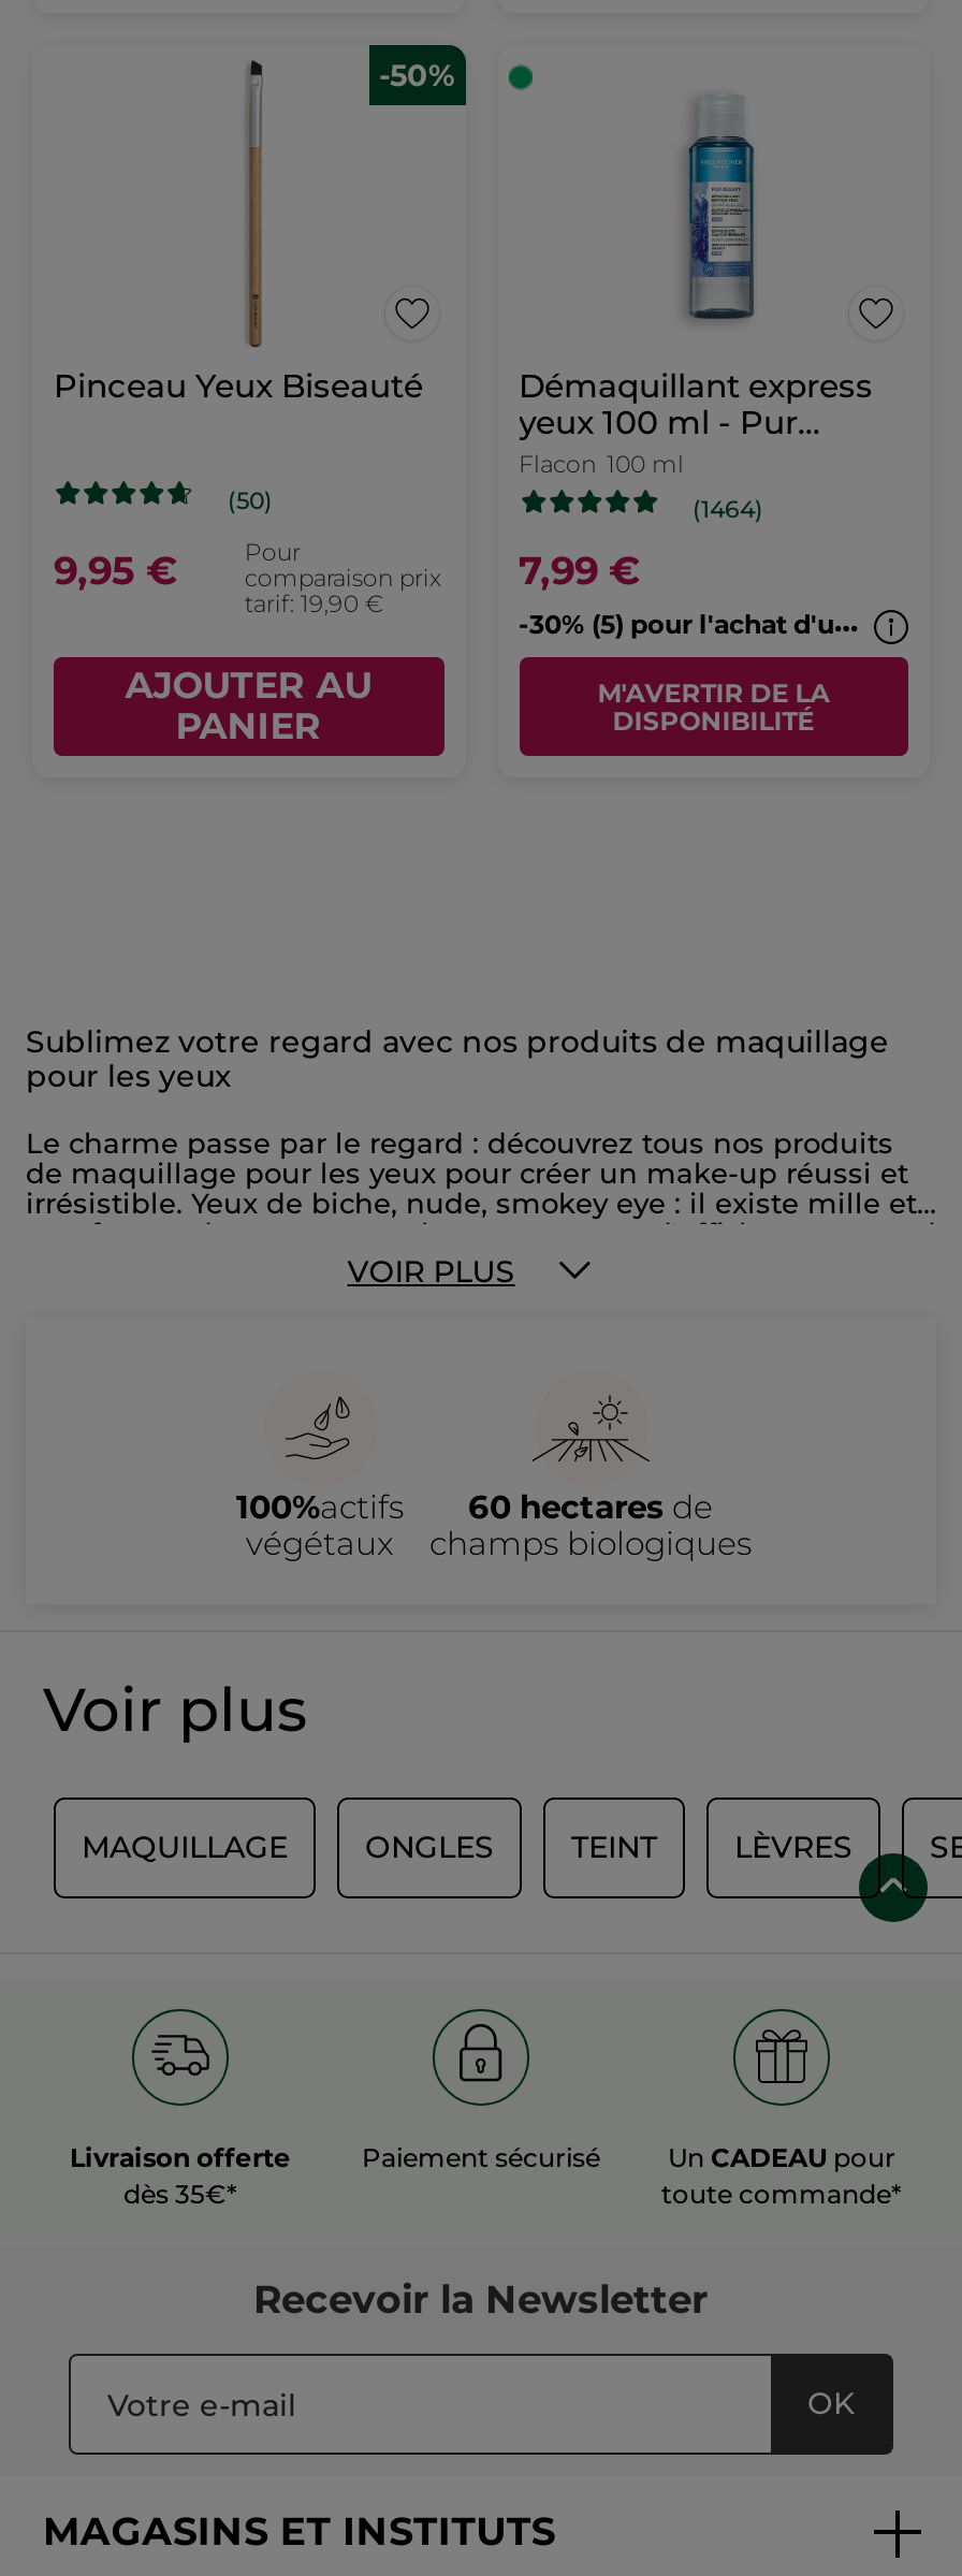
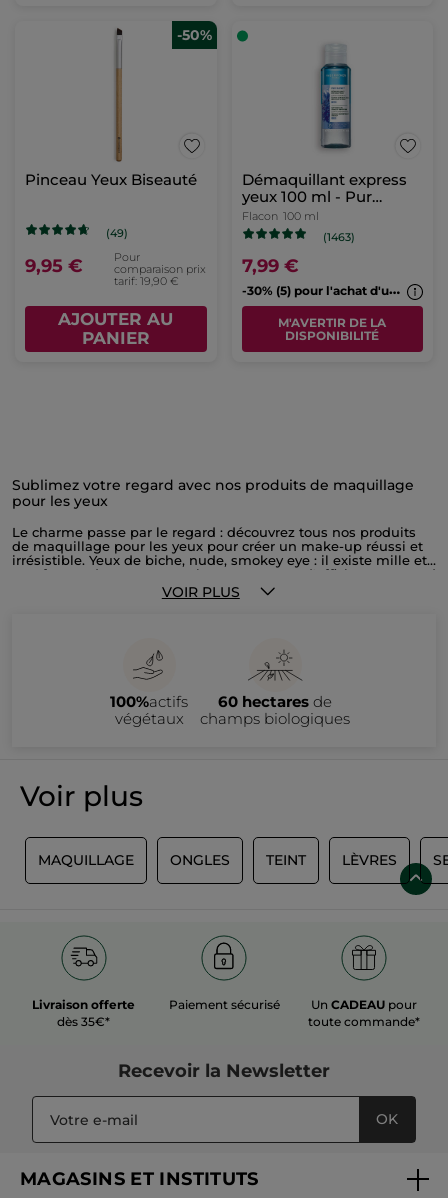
[228,485,273,515] (50) -> [106,226,128,240] (49)
[693,493,763,523] (1464) -> [322,230,354,244] (1463)

